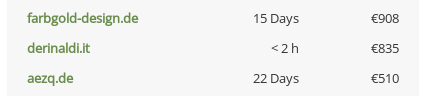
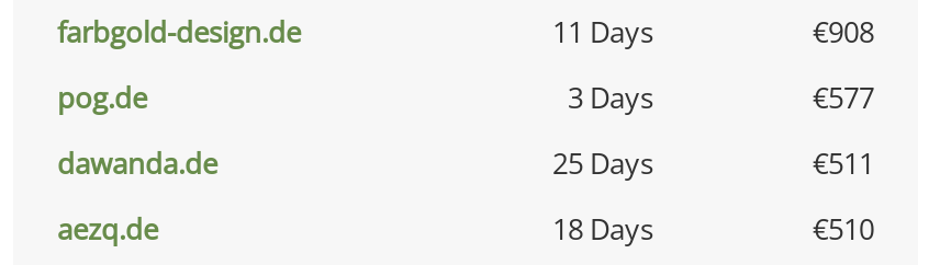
[252,9,298,27] 15 Days -> [552,12,653,51] 11 Days
[27,39,399,57] derinaldi.it | < 2 h | €835 -> [57,78,874,183] pog.de | 3 Days | €577 | dawanda.de | 25 Days | €511
[252,69,298,87] 22 Days -> [552,209,653,249] 18 Days

